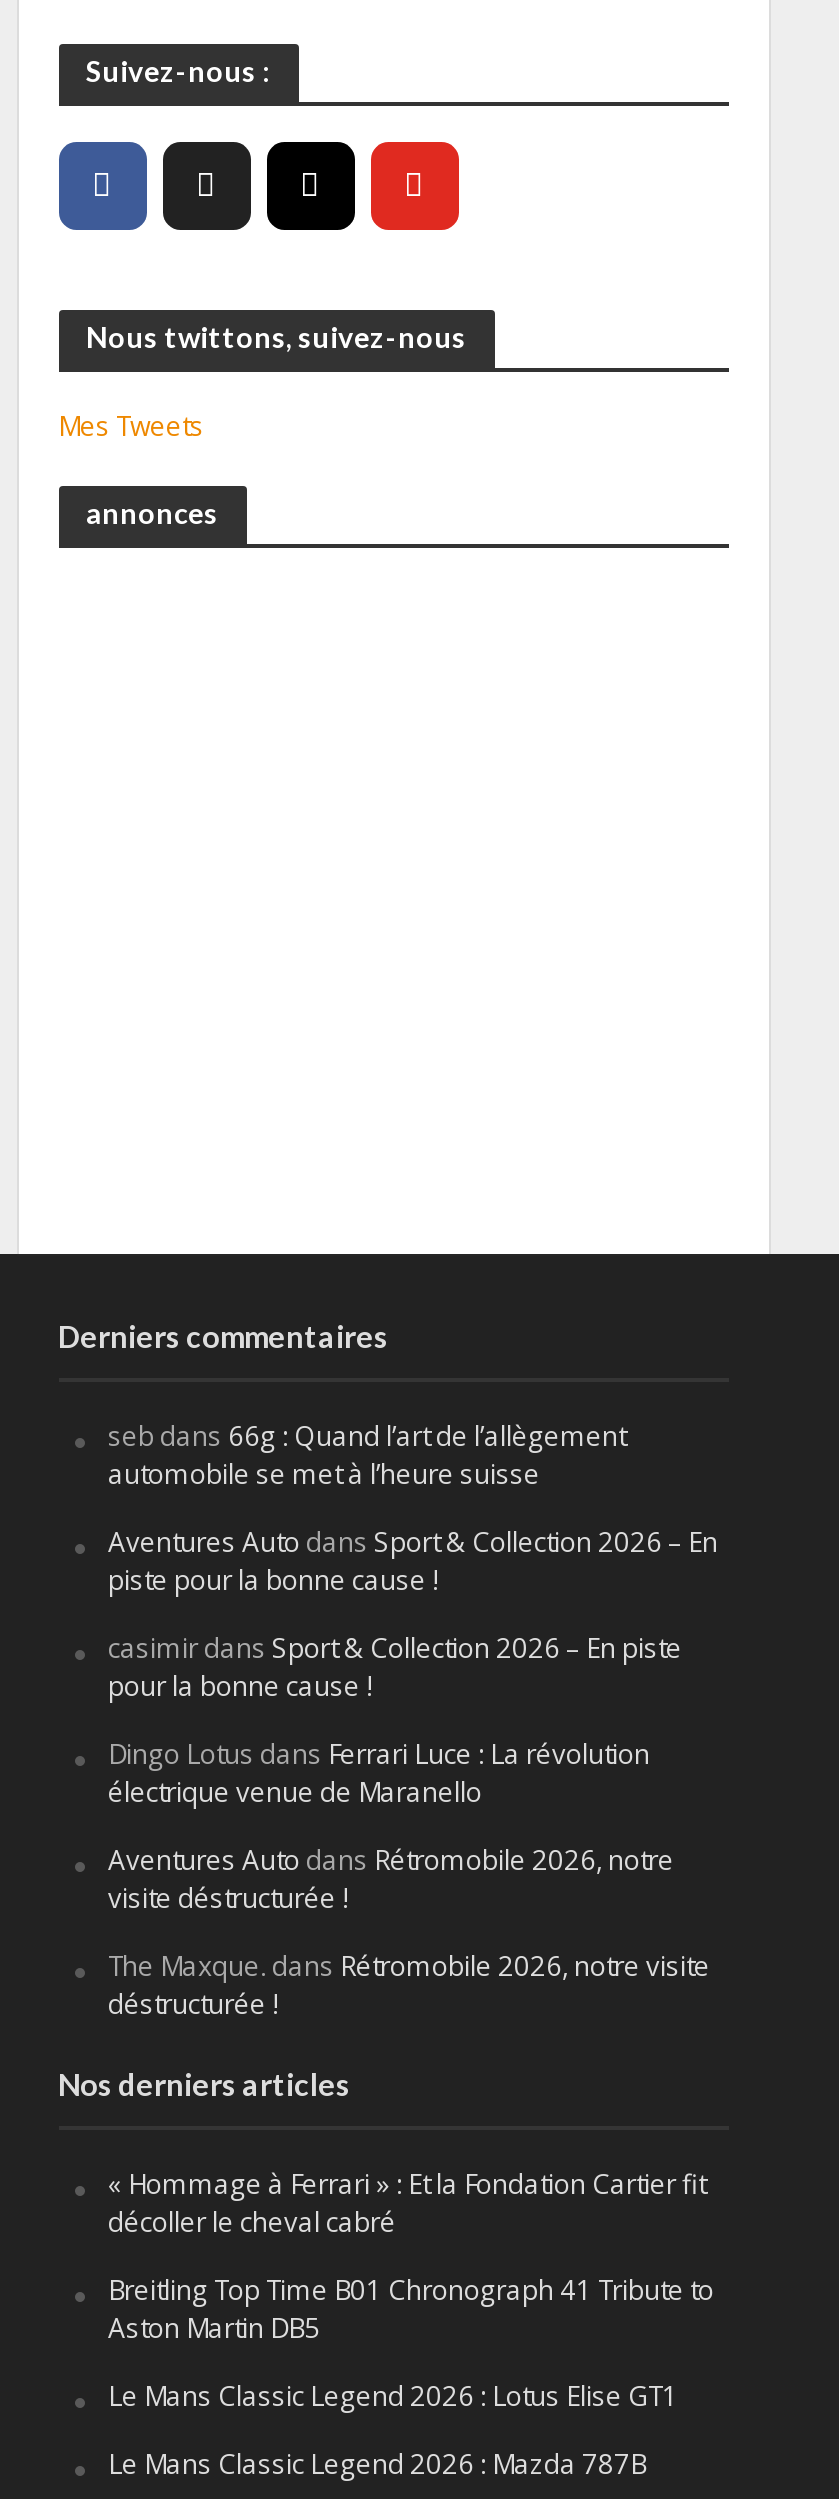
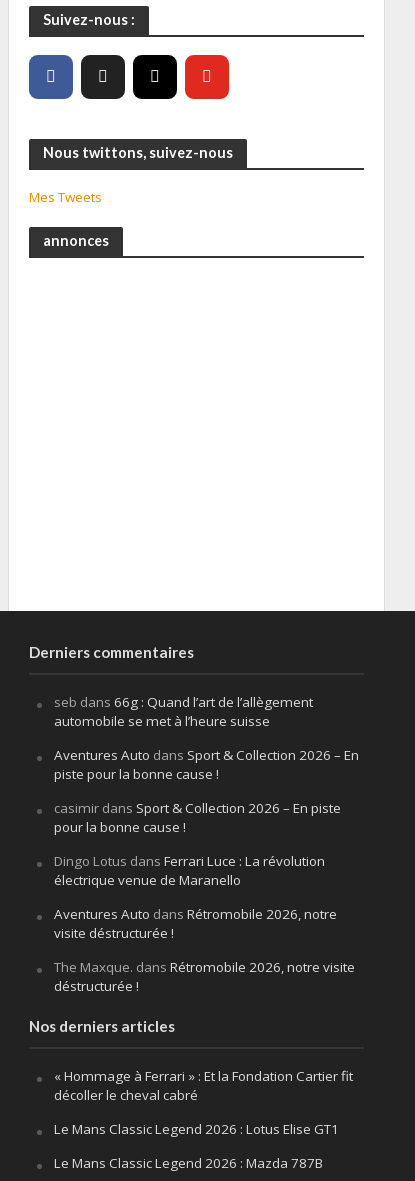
[108,2272,714,2346] Breitling Top Time B01 Chronograph 41 Tribute to | Aston Martin DB5 -> none

